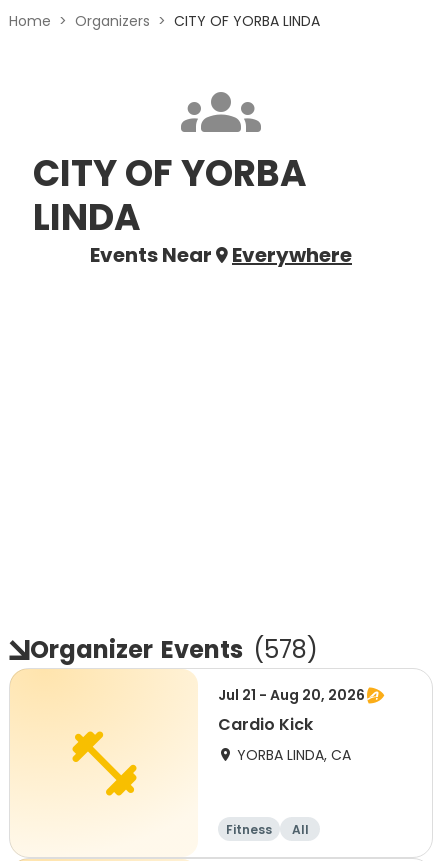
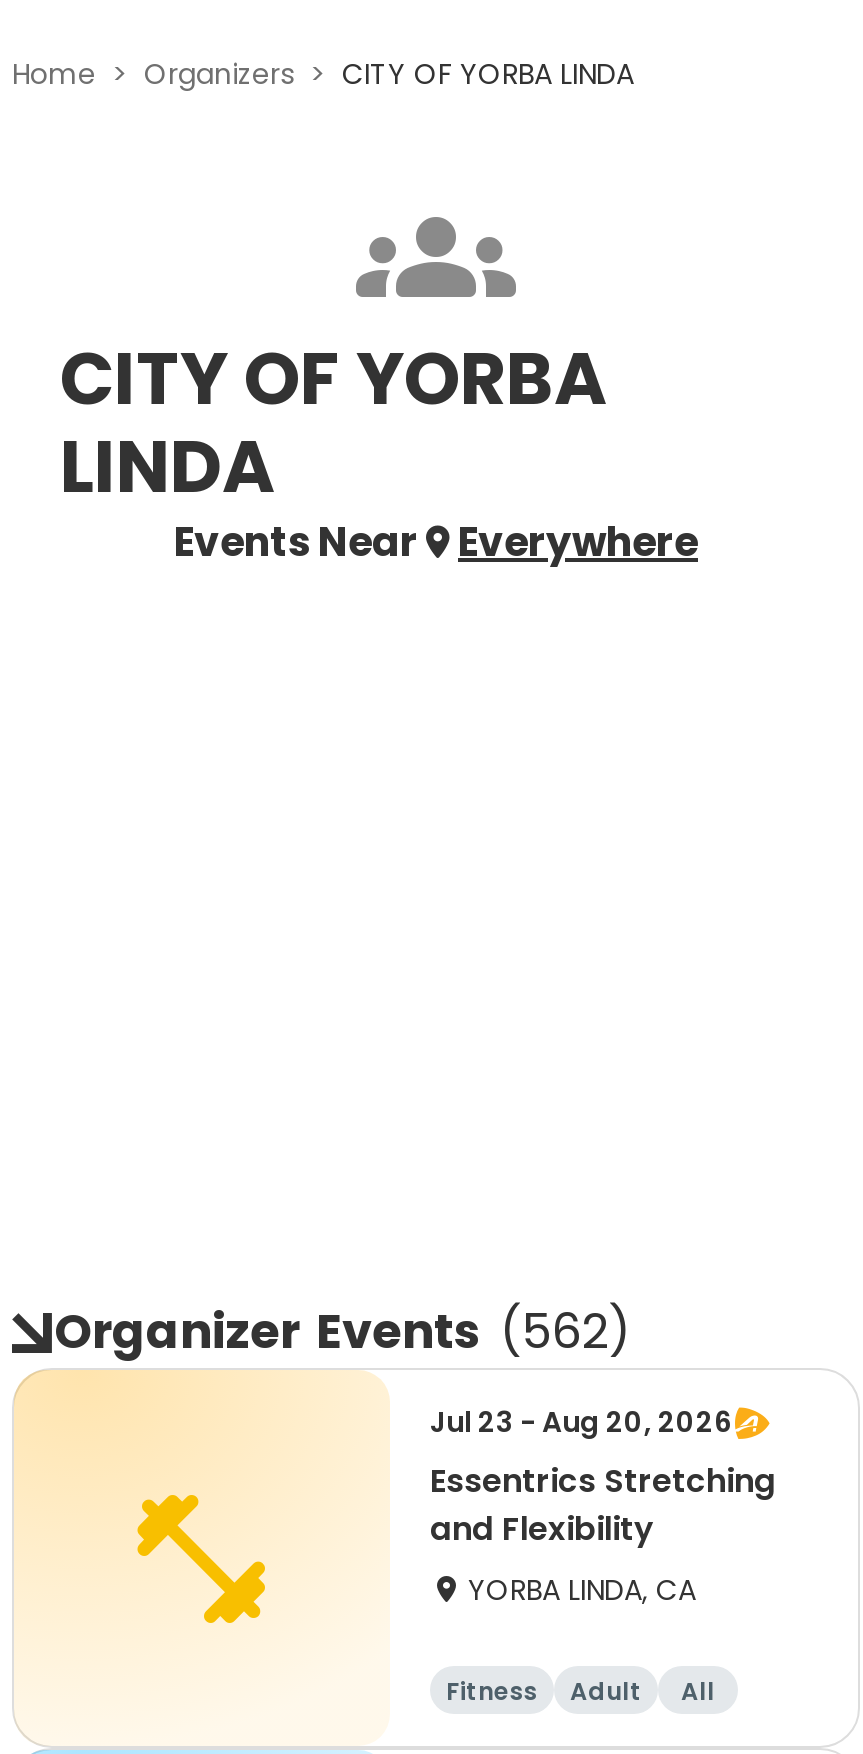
[30,633,318,666] Organizer Events (578) -> [54,1298,630,1364] Organizer Events (562)
[218,685,365,736] Jul 21 - Aug 20, 2026 | Cardio Kick -> [430,1402,776,1552] Jul 23 - Aug 20, 2026 | Essentrics Stretching | and Flexibility
moved [237,745,351,765] -> [468,1570,696,1610]: YORBA LINDA, CA
none -> [570,1674,642,1708] Adult

